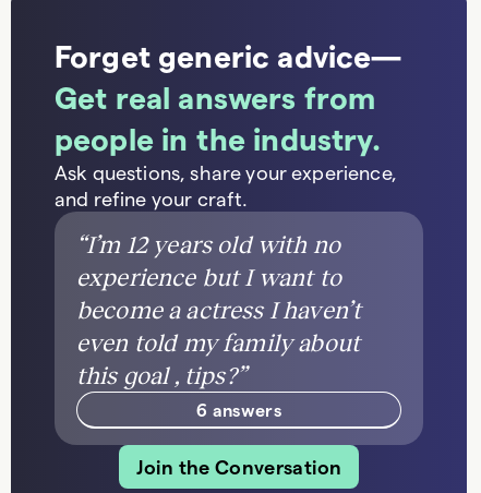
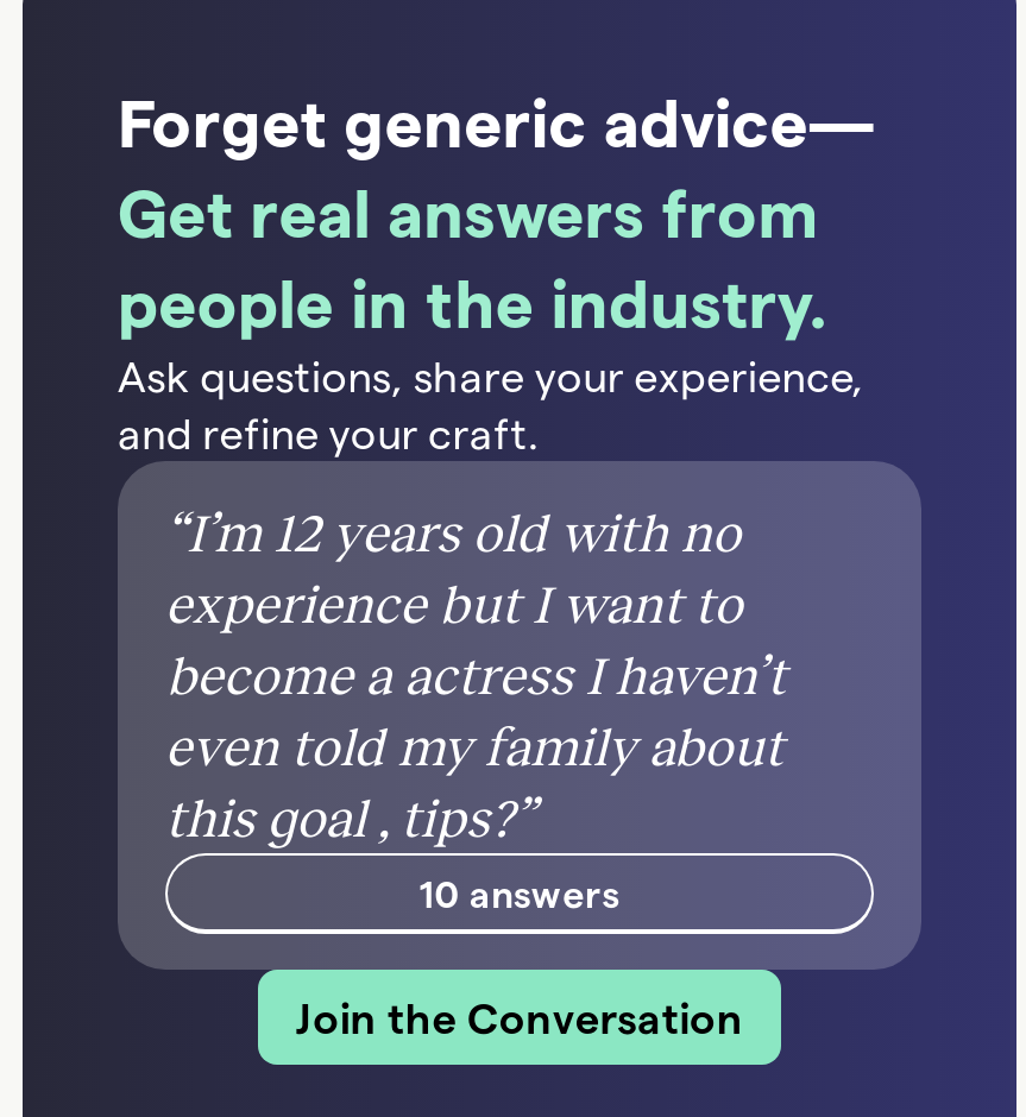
[196,399,281,420] 6 answers -> [419,870,620,915] 10 answers

